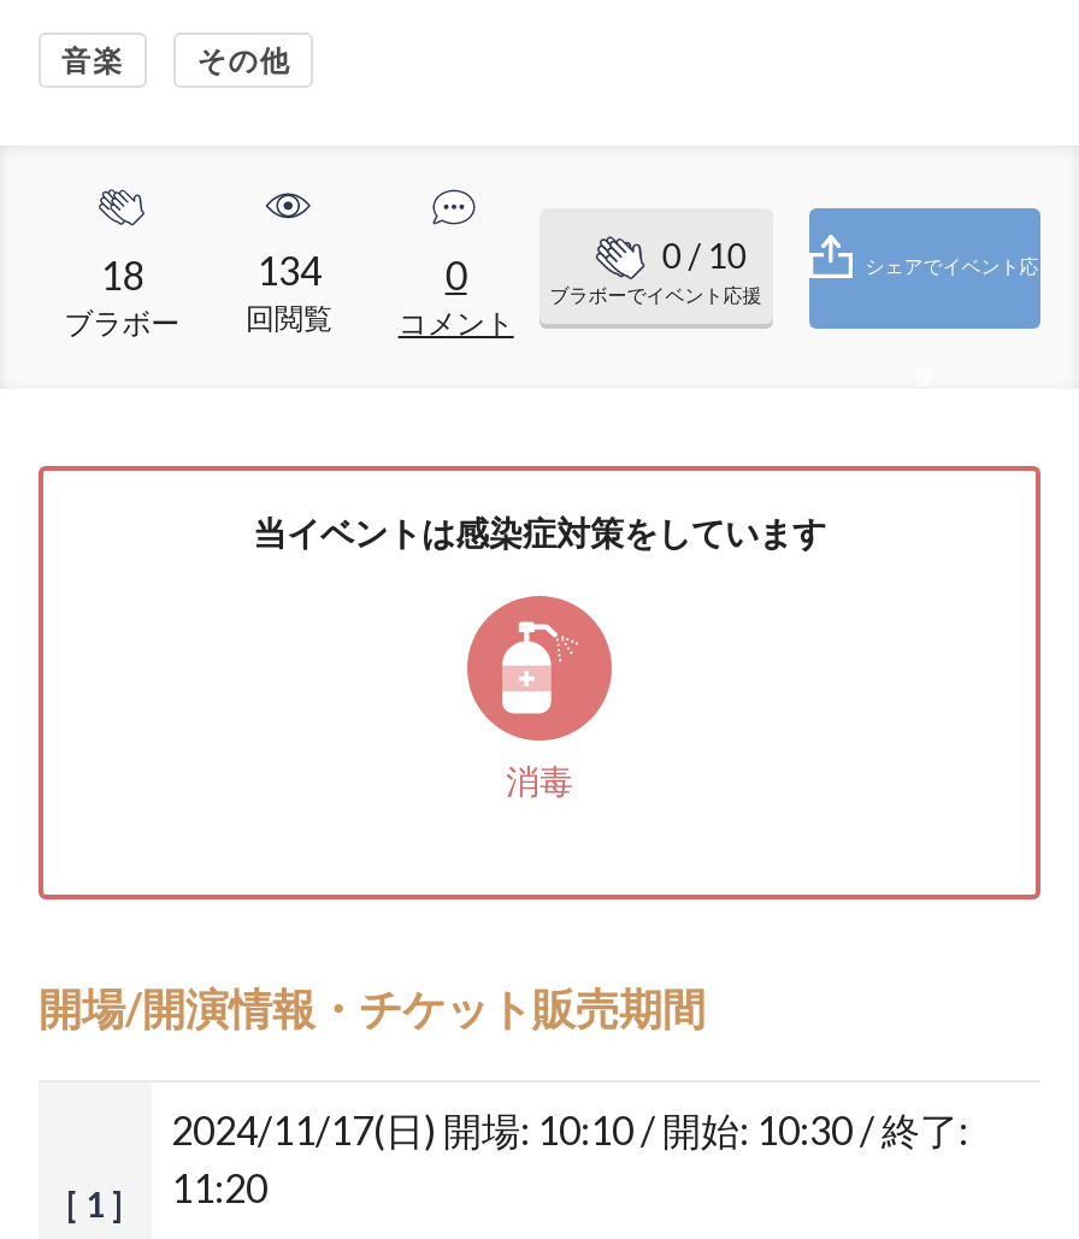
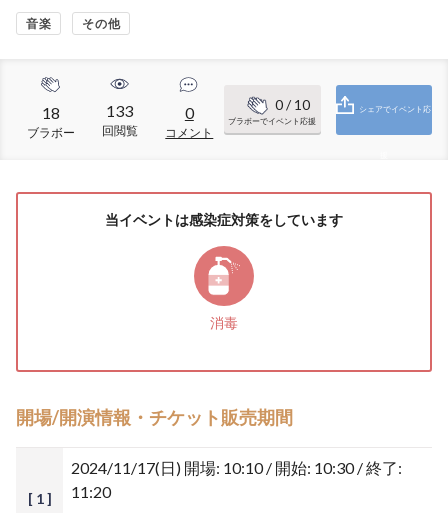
[257,247,322,293] 134 -> [106,101,133,120] 133

